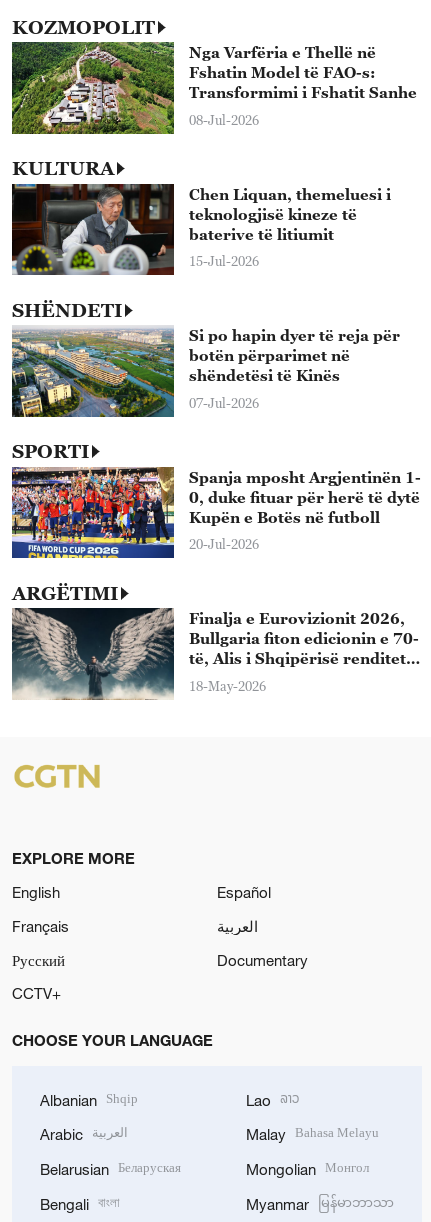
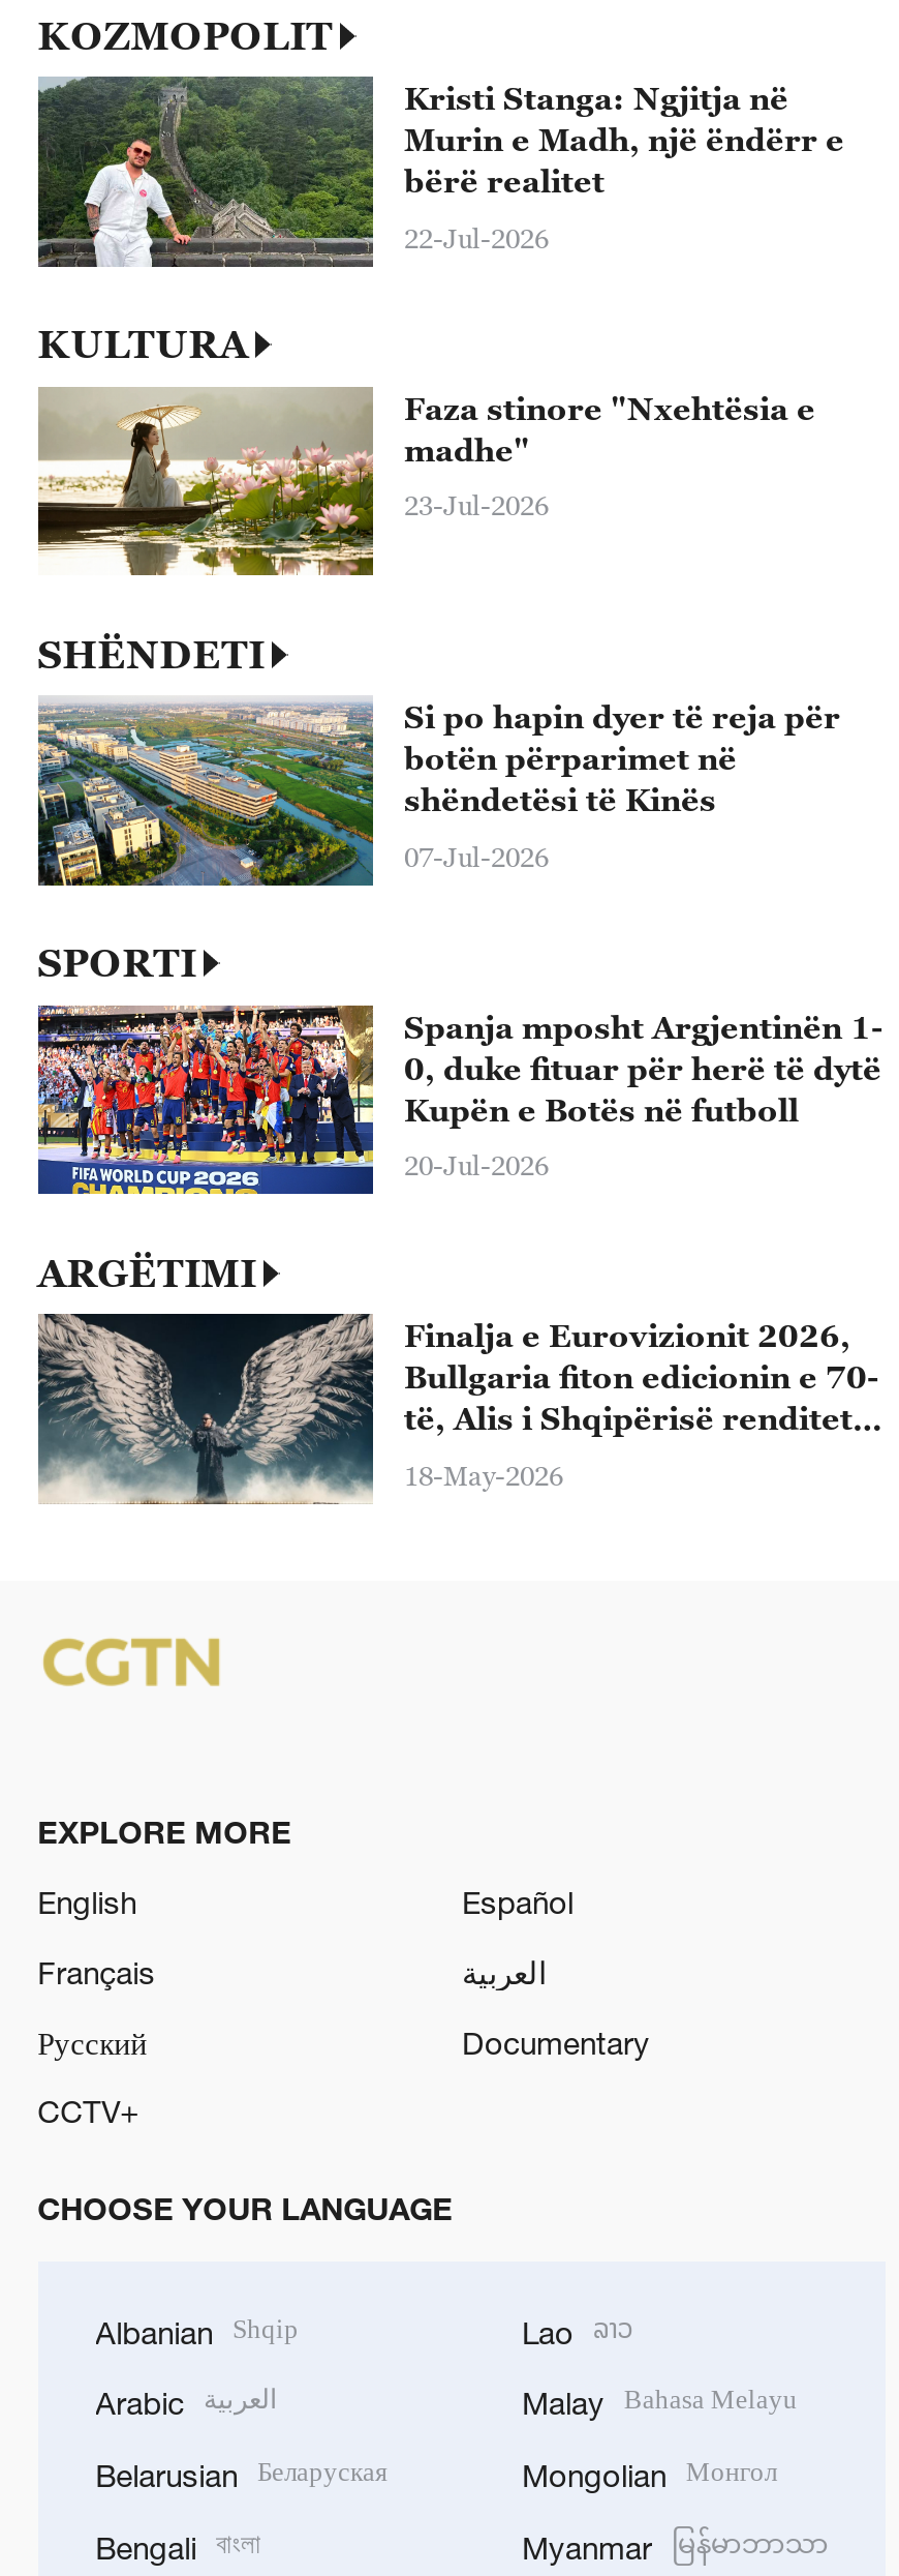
[11,41,417,135] [image] | Nga Varfëria e Thellë në | Fshatin Model të FAO-s: | Transformimi i Fshatit Sanhe -> [36,74,844,269] [image] | Kristi Stanga: Ngjitja në | Murin e Madh, një ëndërr e | bërë realitet
[189,112,259,128] 08-Jul-2026 -> [404,221,549,254] 22-Jul-2026
[11,183,391,276] [image] | Chen Liquan, themeluesi i | teknologjisë kineze të | baterive të litiumit -> [36,385,815,577] [image] | Faza stinore "Nxehtësia e | madhe"
[189,253,259,269] 15-Jul-2026 -> [404,489,549,522] 23-Jul-2026

